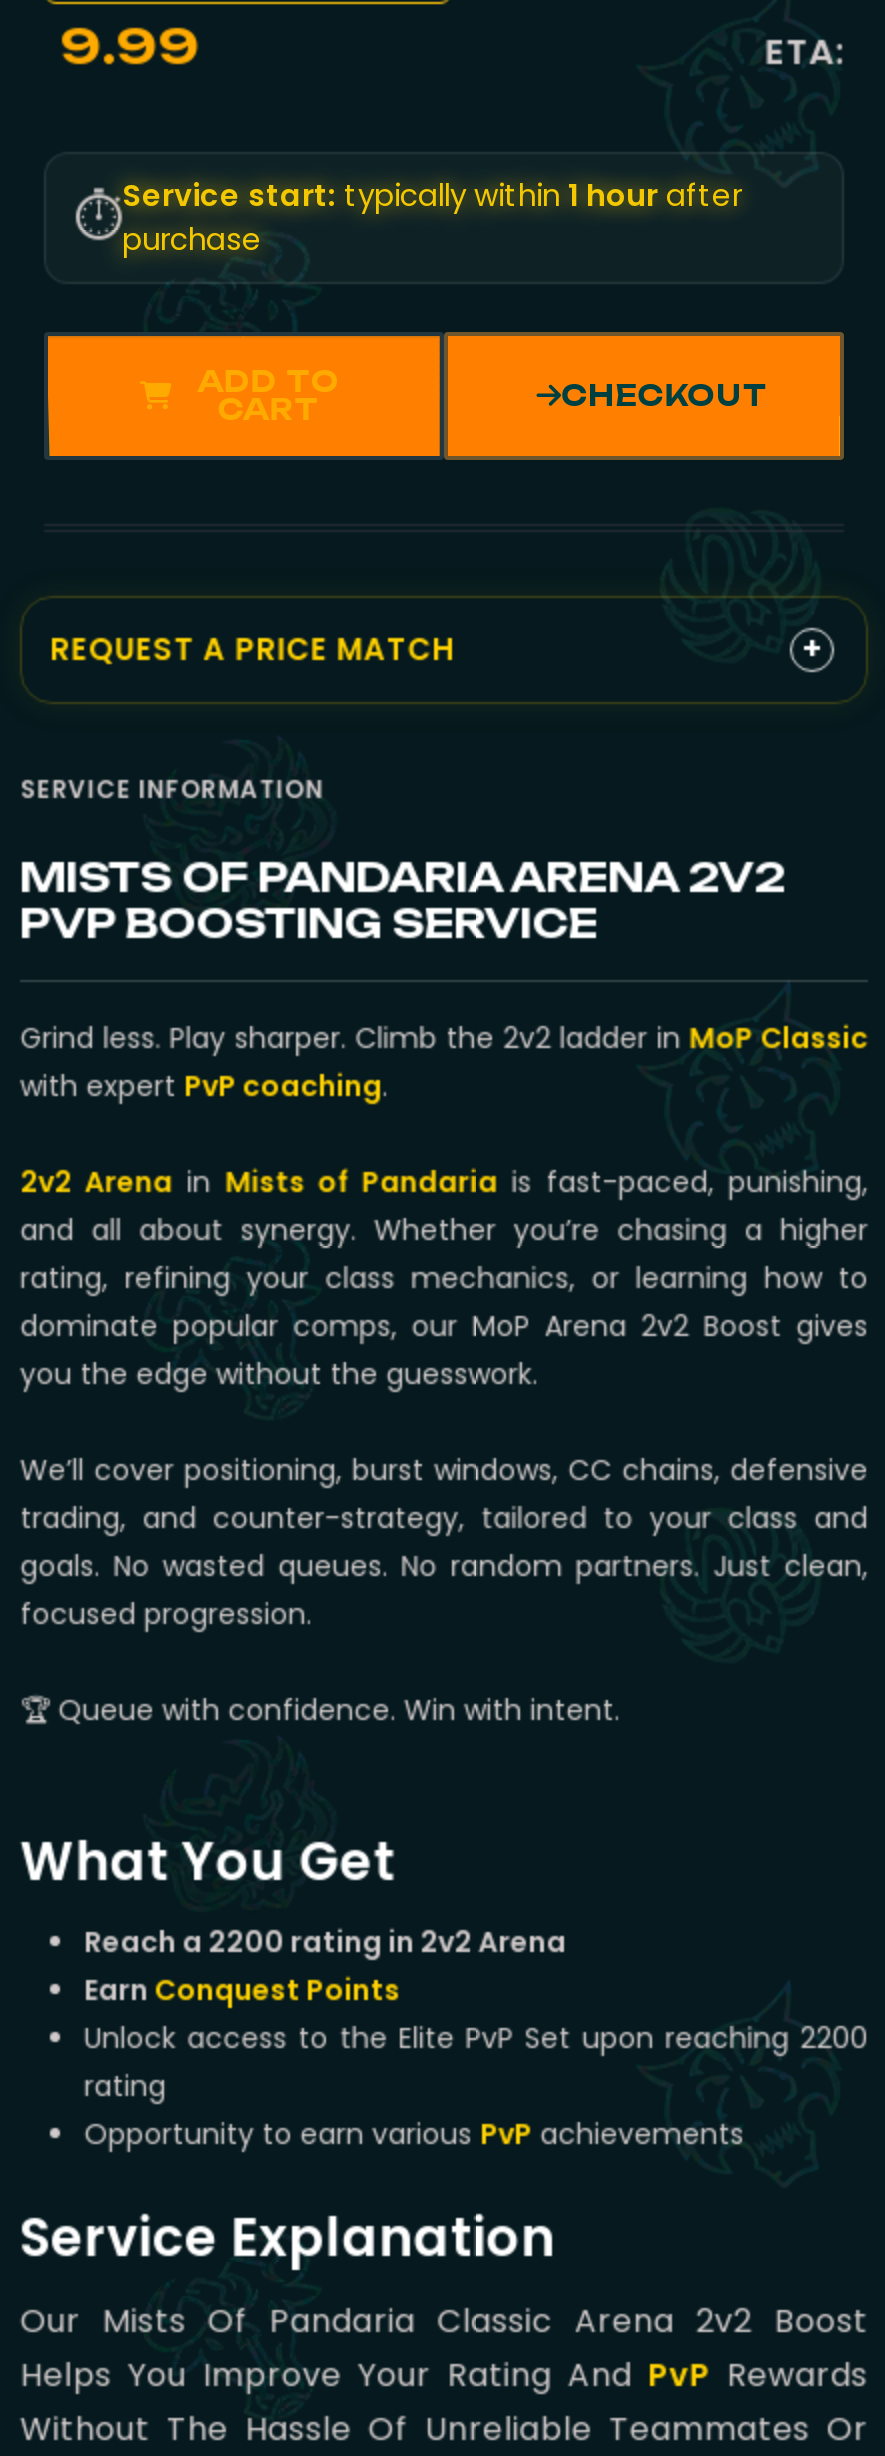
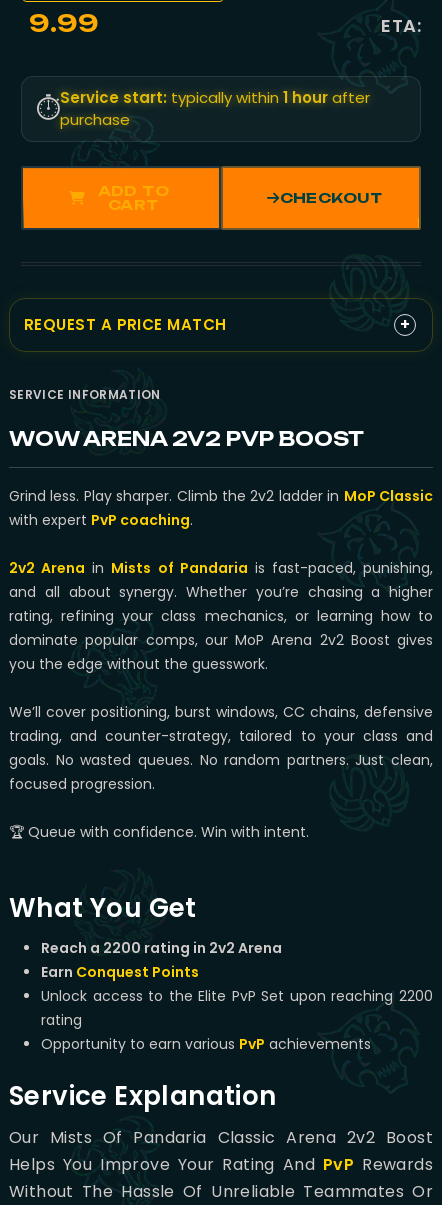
[20,853,786,947] MISTS OF PANDARIA ARENA 2V2 | PVP BOOSTING SERVICE -> [9,426,364,450] WOW ARENA 2V2 PVP BOOST

